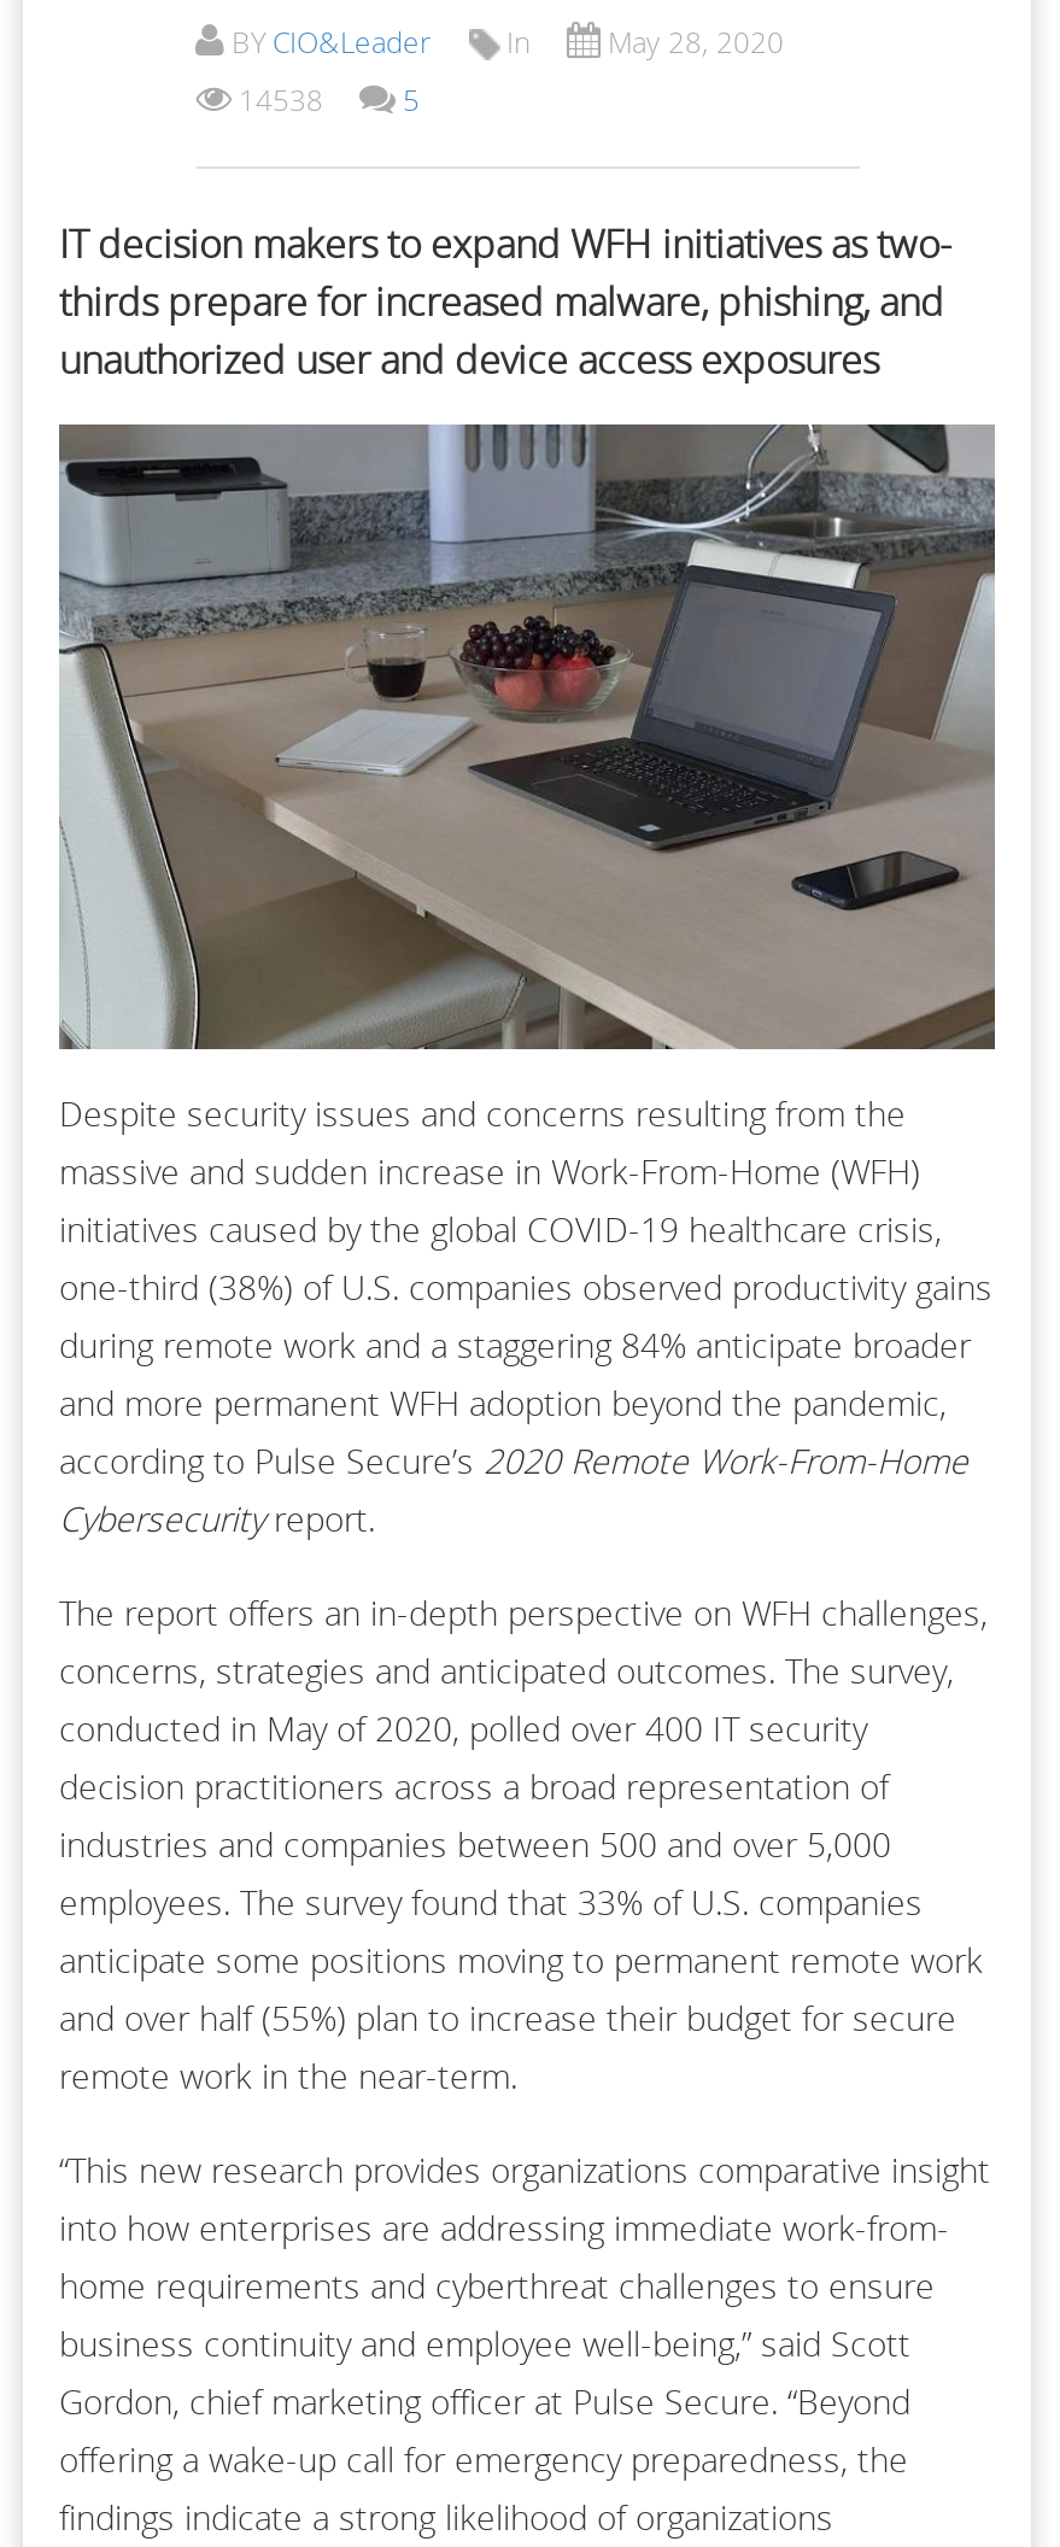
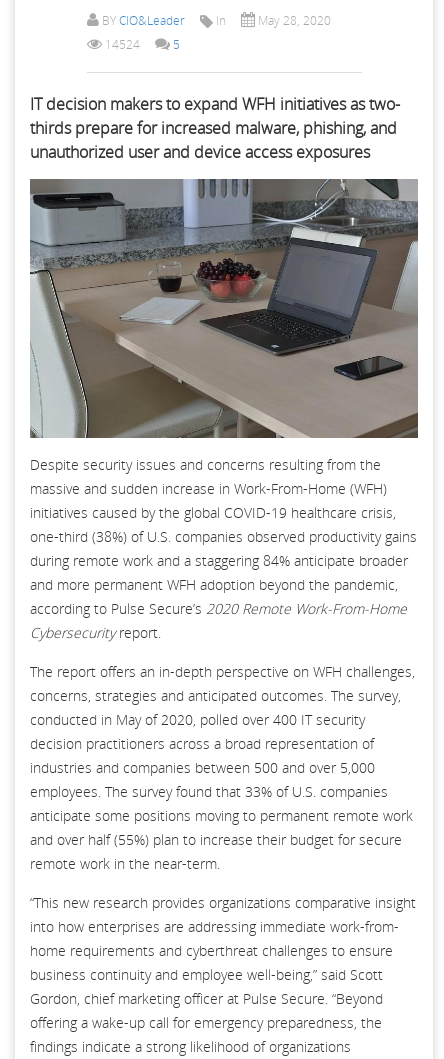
[232,80,420,121] 14538 5 -> [101,36,179,53] 14524 5

